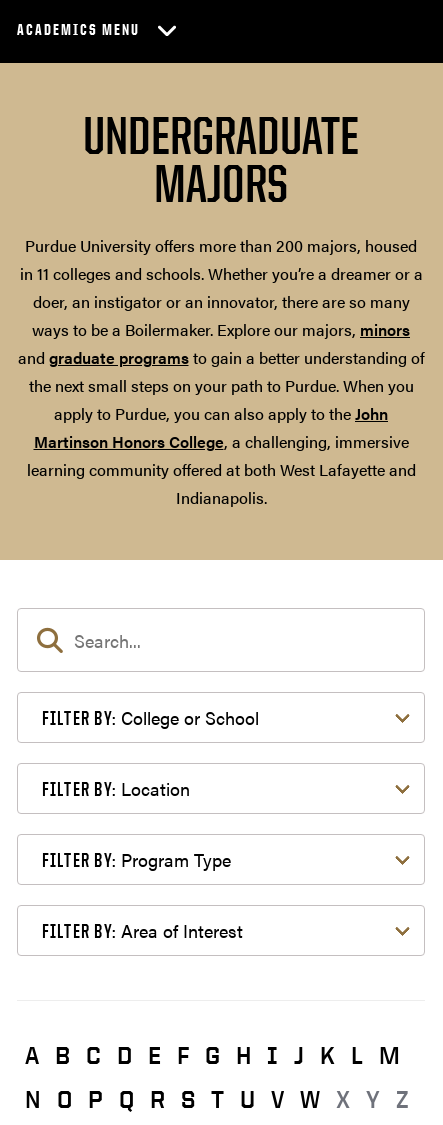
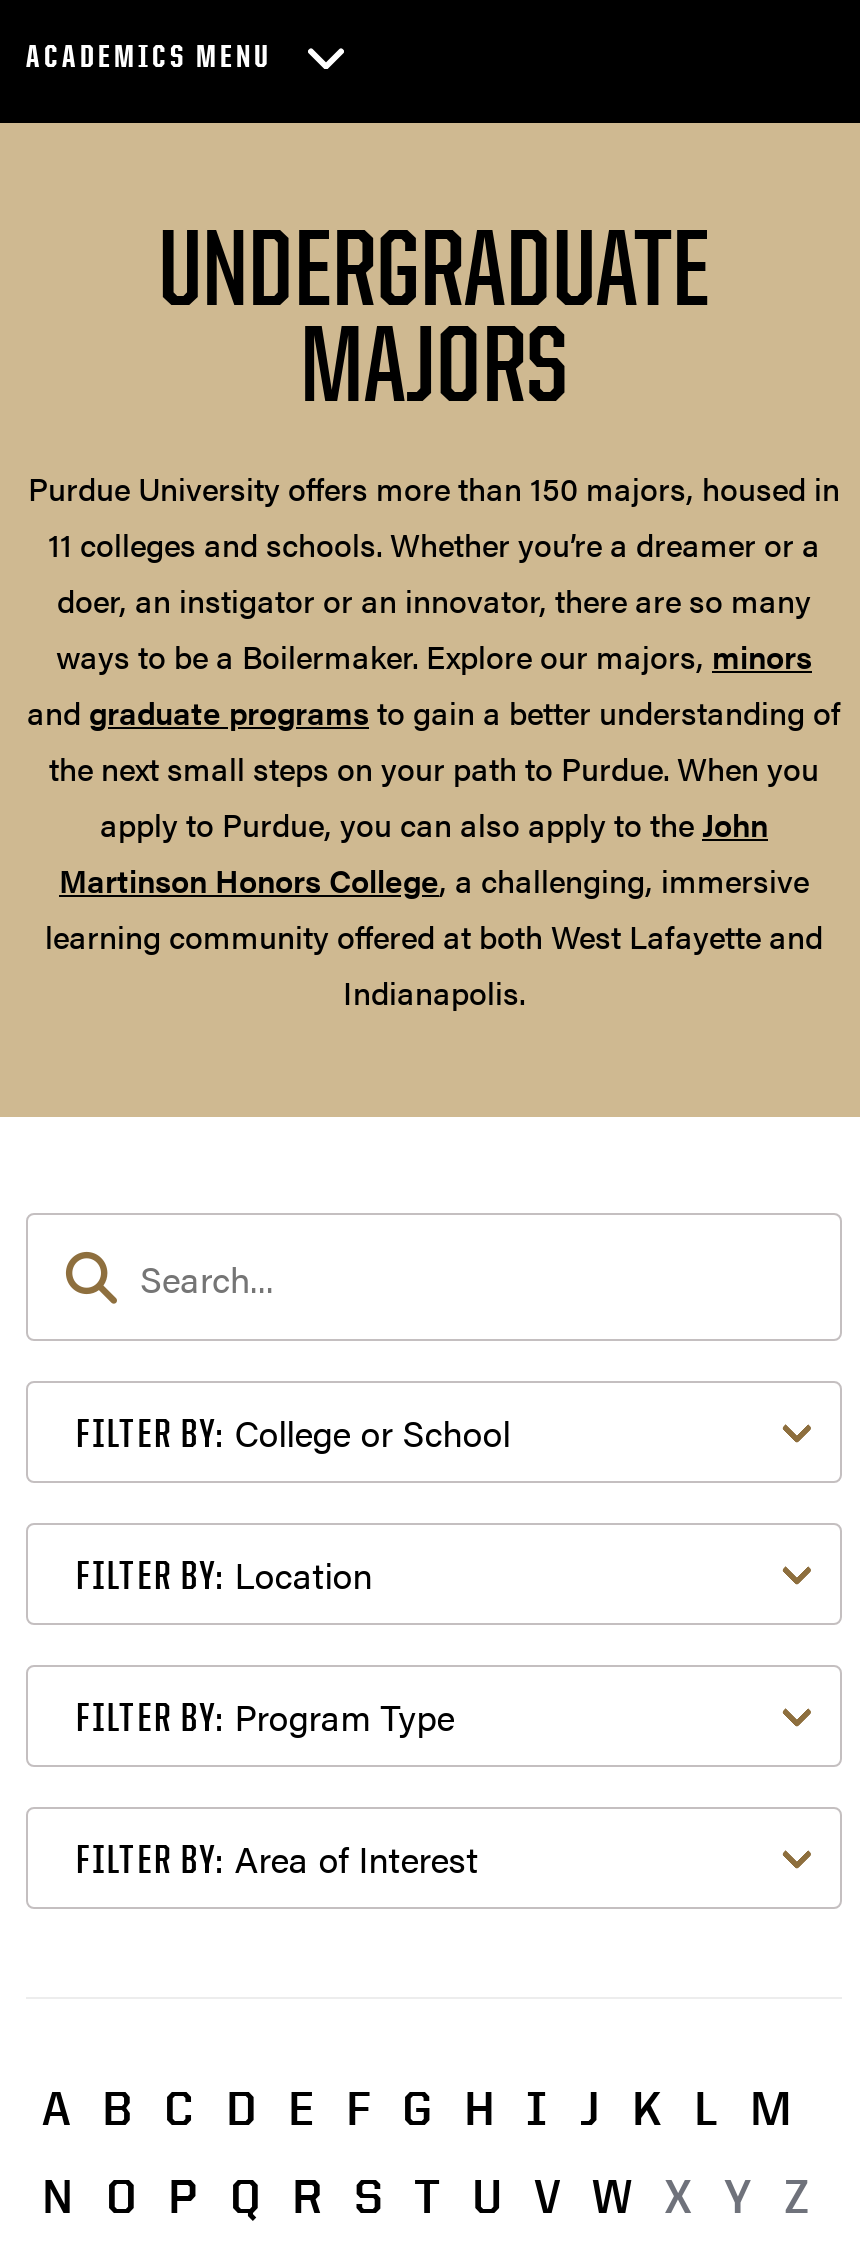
[19,234,422,285] Purdue University offers more than 200 majors, housed | in 11 colleges and schools. Whether you’re a dreamer or a -> [28,465,840,567] Purdue University offers more than 150 majors, housed in | 11 colleges and schools. Whether you’re a dreamer or a

